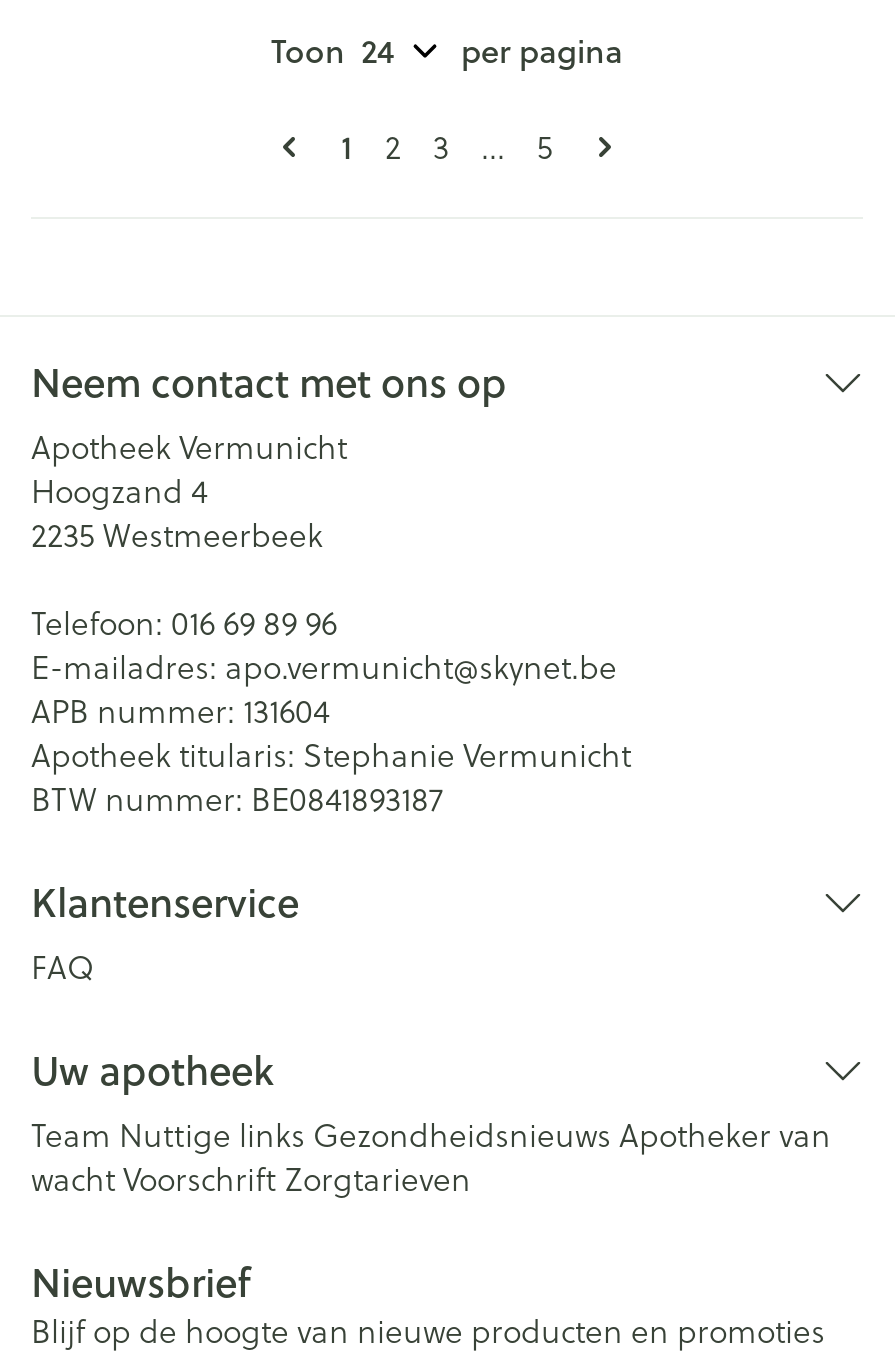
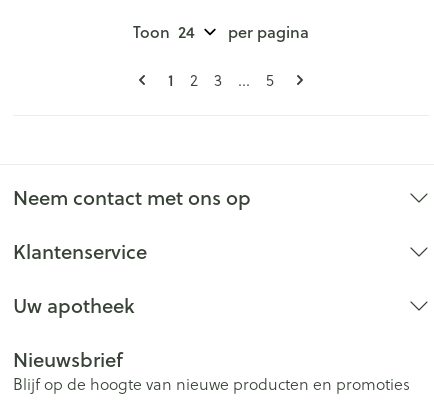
[31,423,631,821] Apotheek Vermunicht | Hoogzand 4 | 2235 Westmeerbeek | Telefoon: 016 69 89 96 | E-mailadres: apo.vermunicht@skynet.be | APB nummer: 131604 | Apotheek titularis: Stephanie Vermunicht | BTW nummer: BE0841893187 -> none
[31,943,95,989] FAQ -> none
[31,1111,831,1201] Team Nuttige links Gezondheidsnieuws Apotheker van | wacht Voorschrift Zorgtarieven -> none

